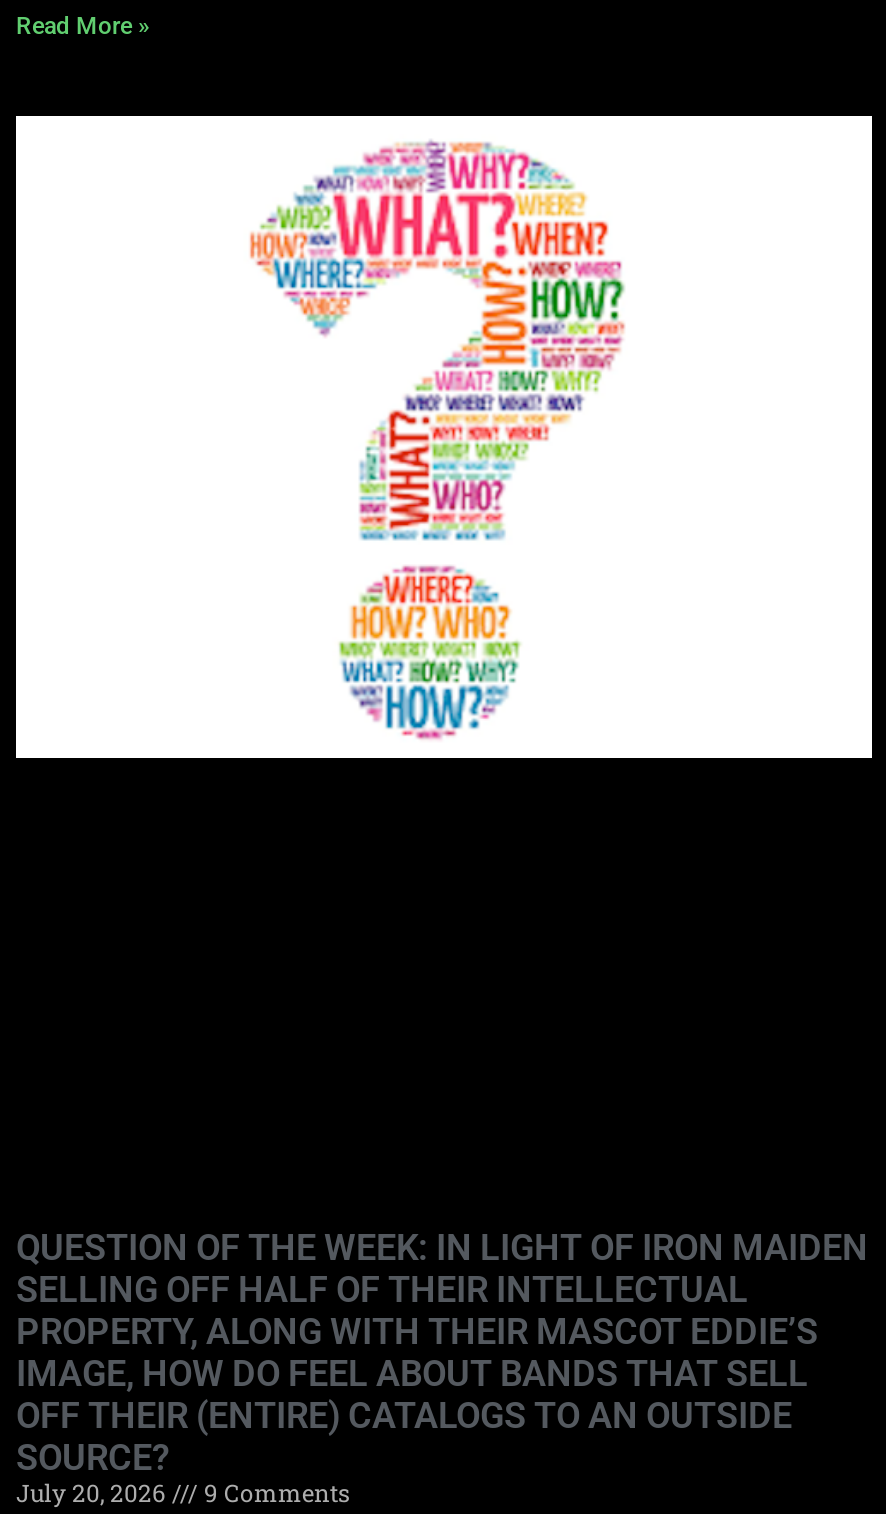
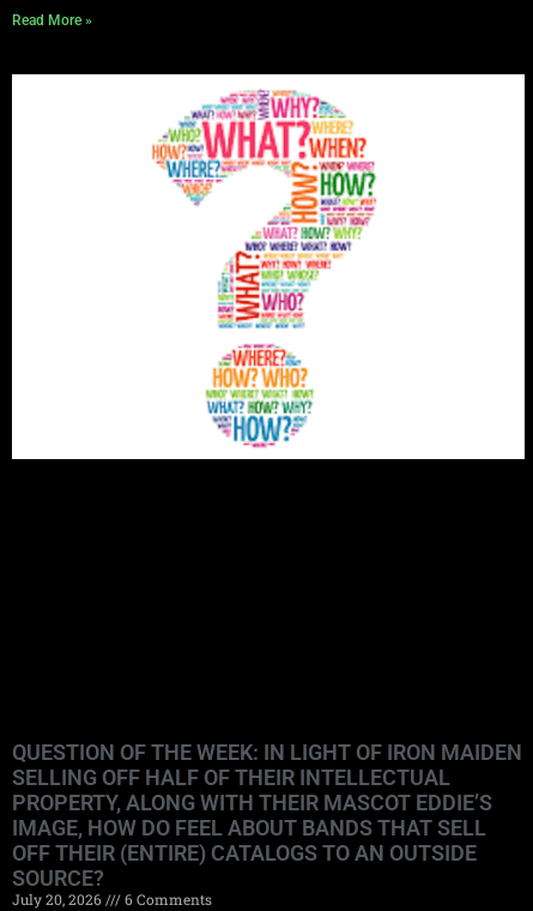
[16,1476,350,1508] July 20, 2026 9 Comments -> [12,888,212,908] July 20, 2026 6 Comments

